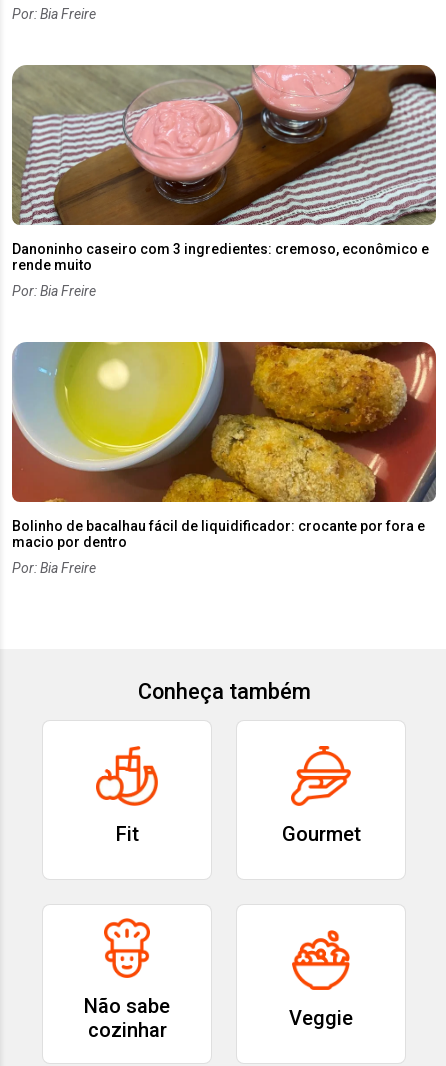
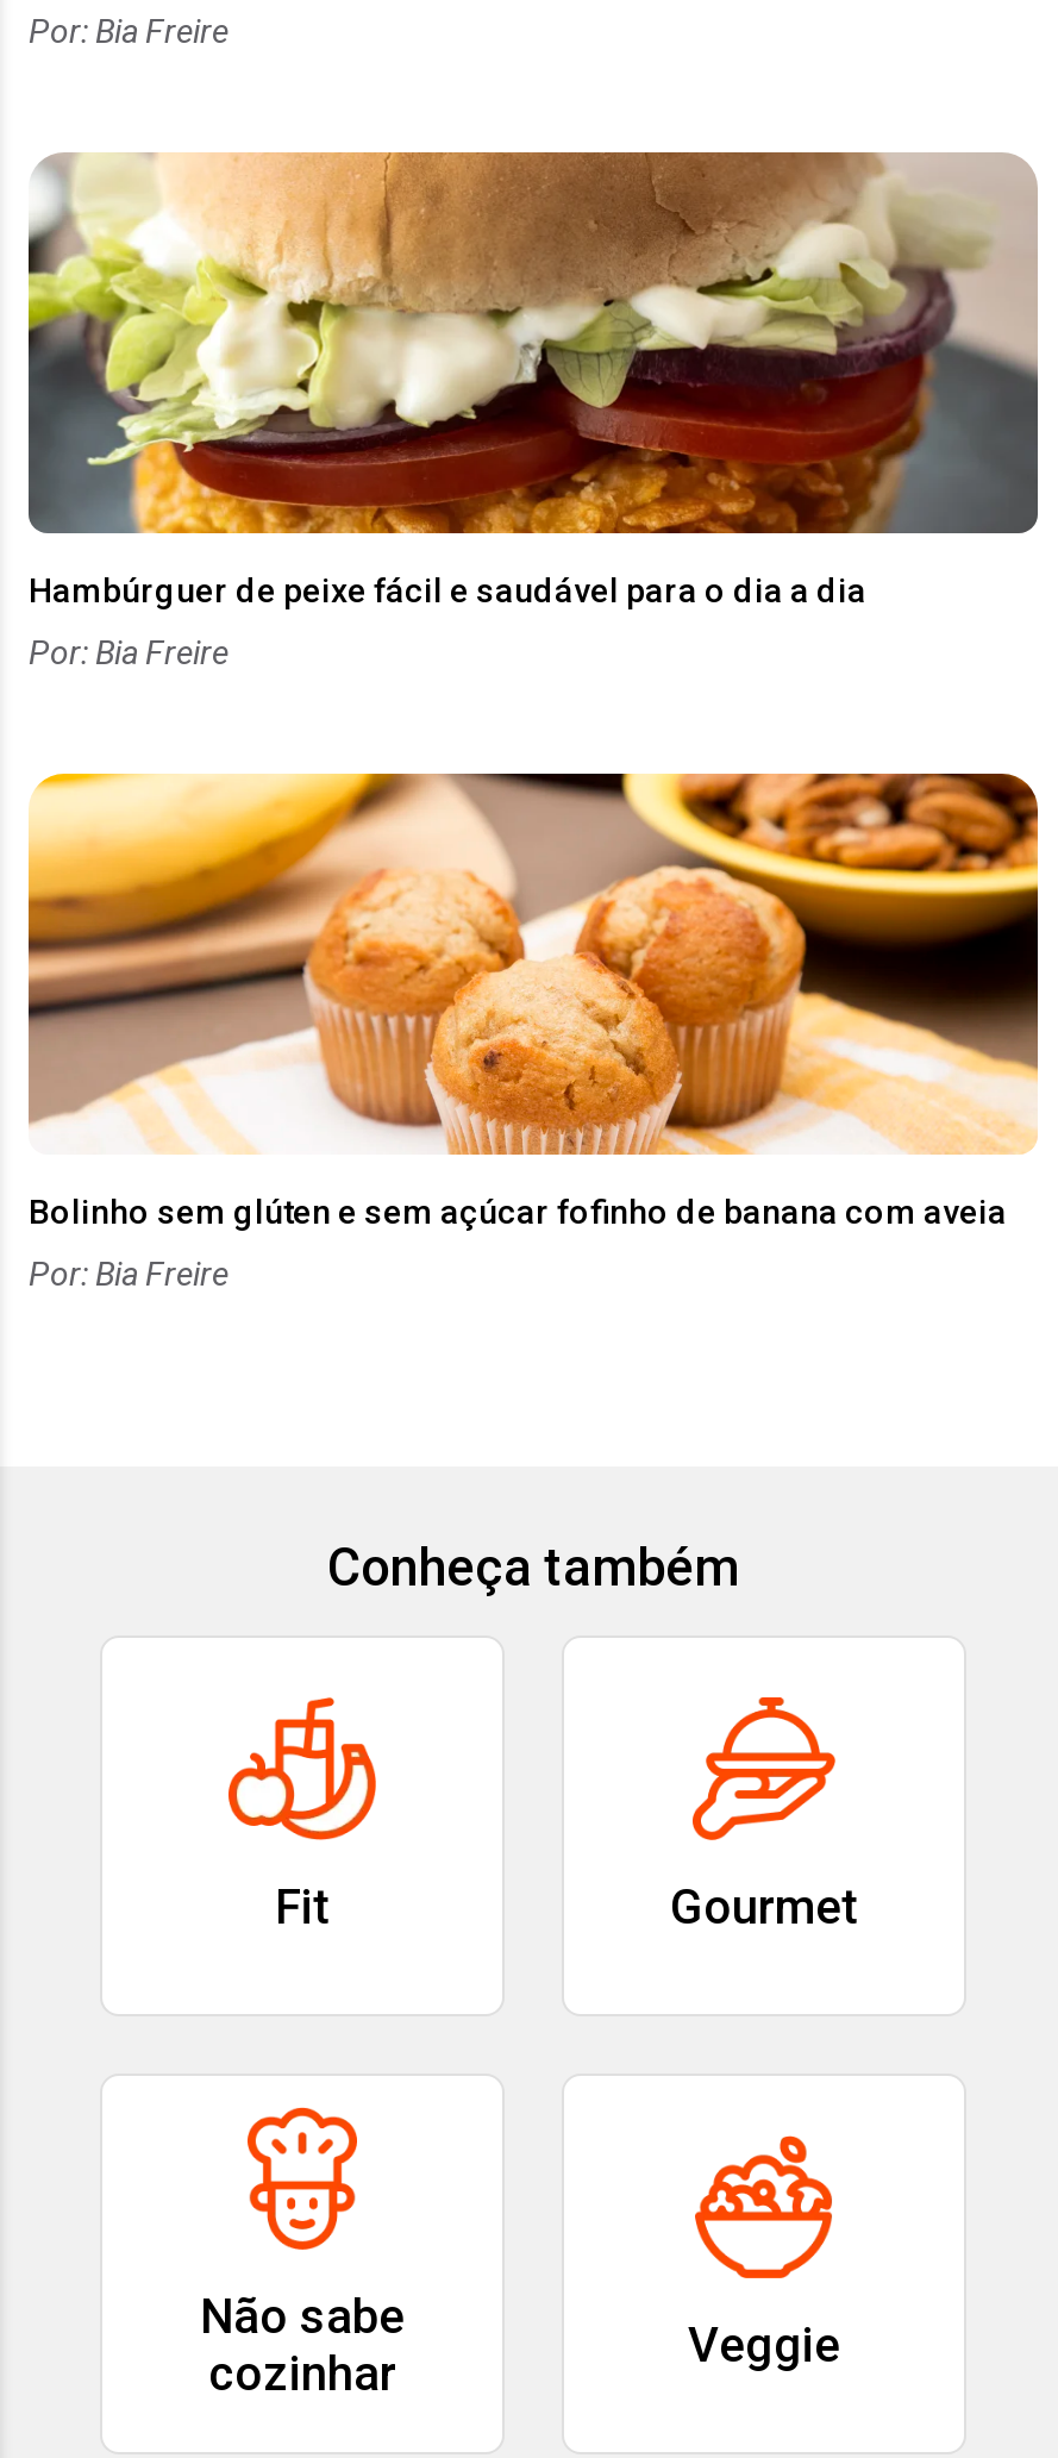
[11,64,436,273] [image] | Danoninho caseiro com 3 ingredientes: cremoso, econômico e | rende muito -> [29,152,1038,610] [image] | Hambúrguer de peixe fácil e saudável para o dia a dia
[12,341,437,550] [image] | Bolinho de bacalhau fácil de liquidificador: crocante por fora e | macio por dentro -> [26,771,1040,1231] [image] | Bolinho sem glúten e sem açúcar fofinho de banana com aveia

